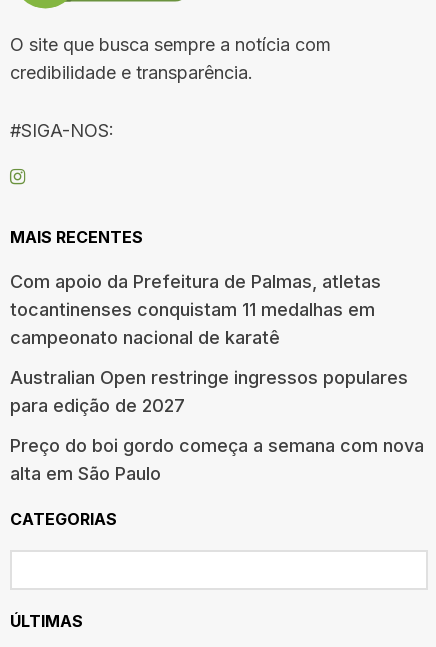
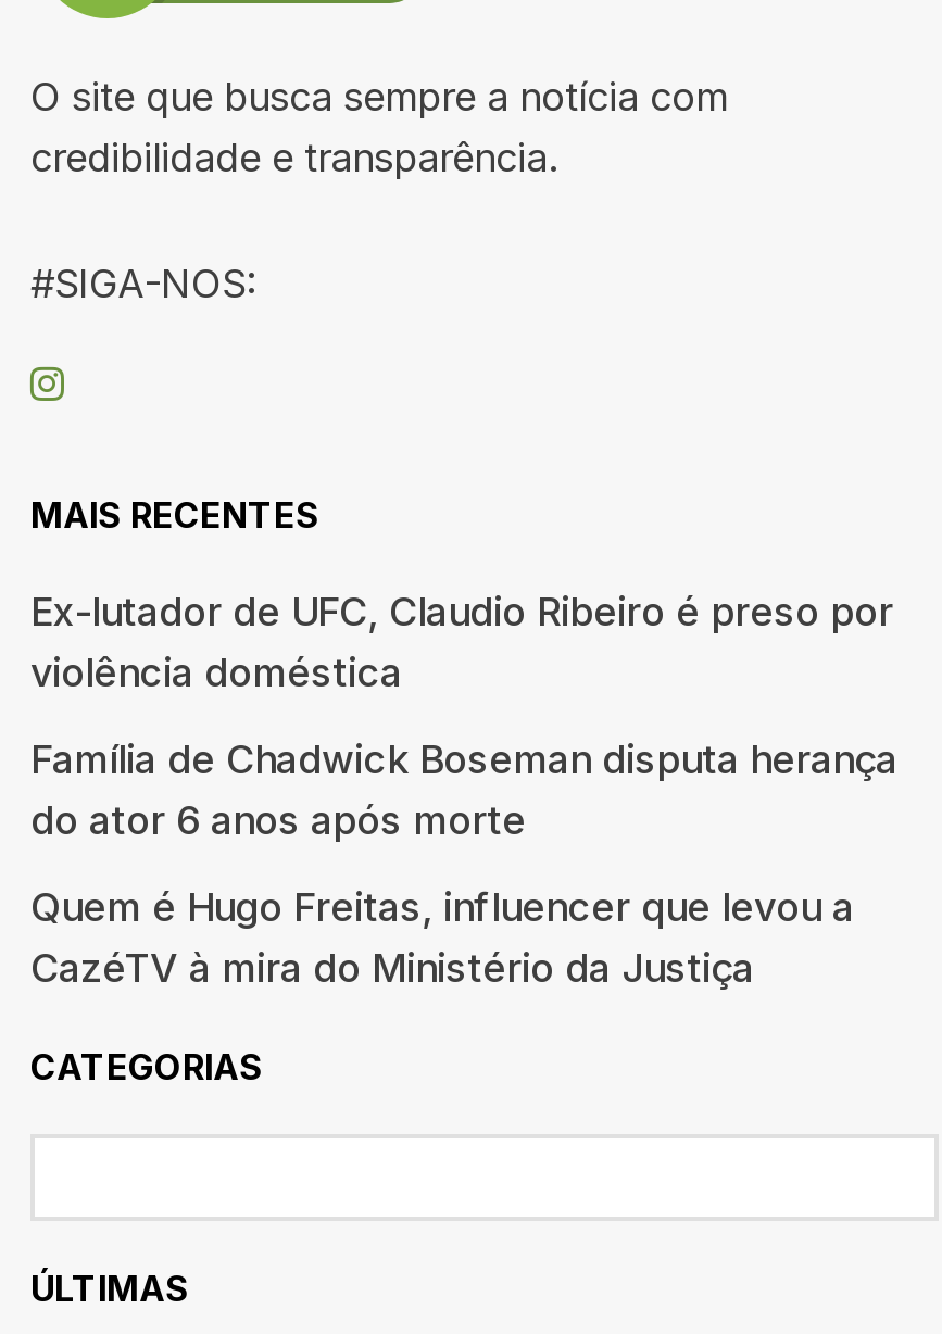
[10,271,381,348] Com apoio da Prefeitura de Palmas, atletas | tocantinenses conquistam 11 medalhas em | campeonato nacional de karatê -> [30,588,893,695] Ex-lutador de UFC, Claudio Ribeiro é preso por | violência doméstica
[10,367,408,416] Australian Open restringe ingressos populares | para edição de 2027 -> [30,736,897,843] Família de Chadwick Boseman disputa herança | do ator 6 anos após morte
[10,435,424,484] Preço do boi gordo começa a semana com nova | alta em São Paulo -> [30,884,854,990] Quem é Hugo Freitas, influencer que levou a | CazéTV à mira do Ministério da Justiça

